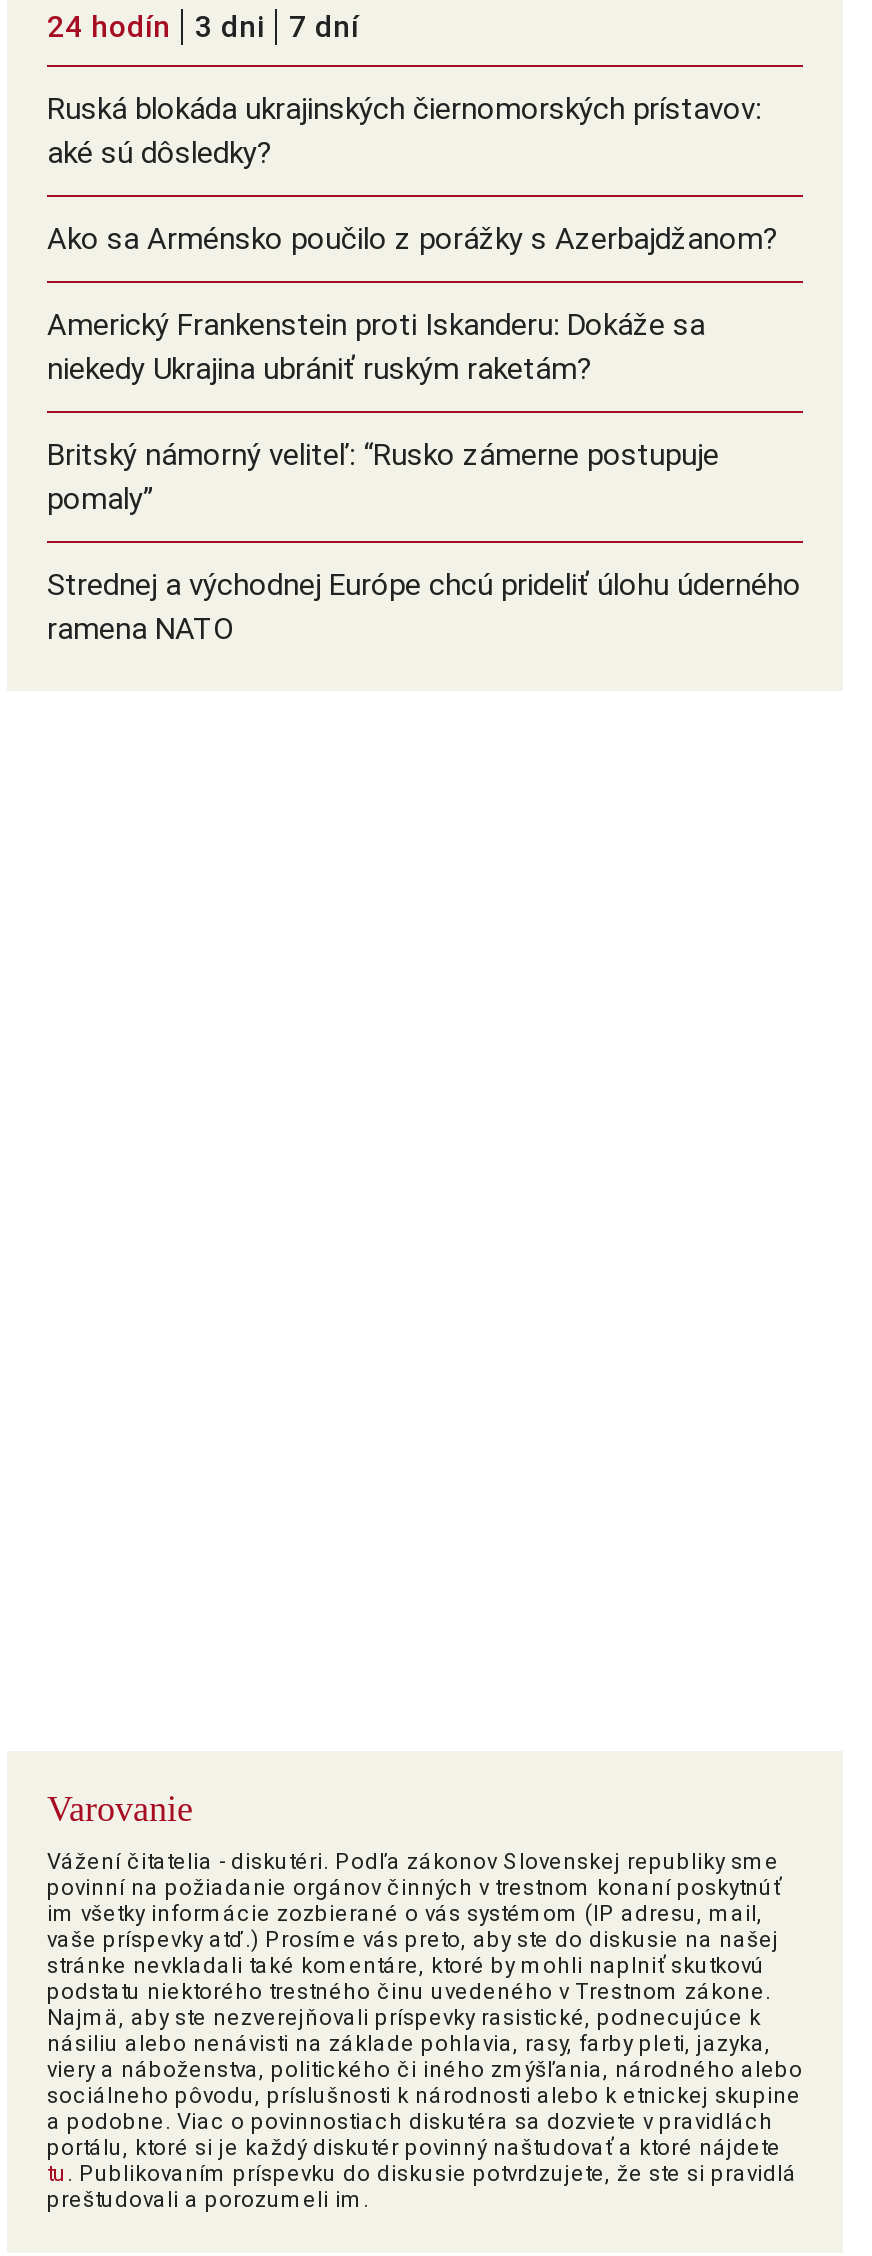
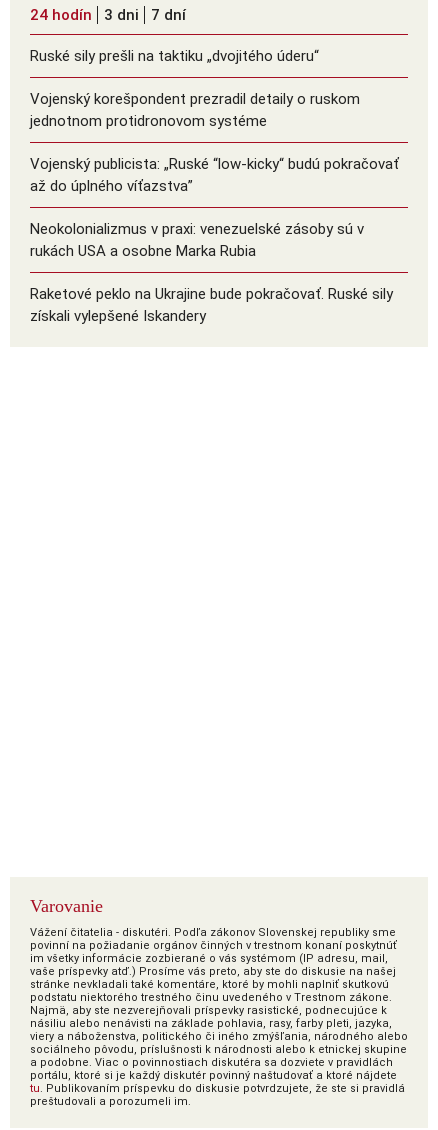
[47,91,761,171] Ruská blokáda ukrajinských čiernomorských prístavov: | aké sú dôsledky? -> [30,47,319,65] Ruské sily prešli na taktiku „dvojitého úderu“
[47,221,779,257] Ako sa Arménsko poučilo z porážky s Azerbajdžanom? -> [30,90,360,130] Vojenský korešpondent prezradil detaily o ruskom | jednotnom protidronovom systéme
[47,307,705,387] Americký Frankenstein proti Iskanderu: Dokáže sa | niekedy Ukrajina ubrániť ruským raketám? -> [30,155,399,195] Vojenský publicista: „Ruské “low-kicky“ budú pokračovať | až do úplného víťazstva”
[47,437,719,517] Britský námorný veliteľ: “Rusko zámerne postupuje | pomaly” -> [30,220,364,260] Neokolonializmus v praxi: venezuelské zásoby sú v | rukách USA a osobne Marka Rubia
[47,567,801,647] Strednej a východnej Európe chcú prideliť úlohu úderného | ramena NATO -> [30,285,393,325] Raketové peklo na Ukrajine bude pokračovať. Ruské sily | získali vylepšené Iskandery

